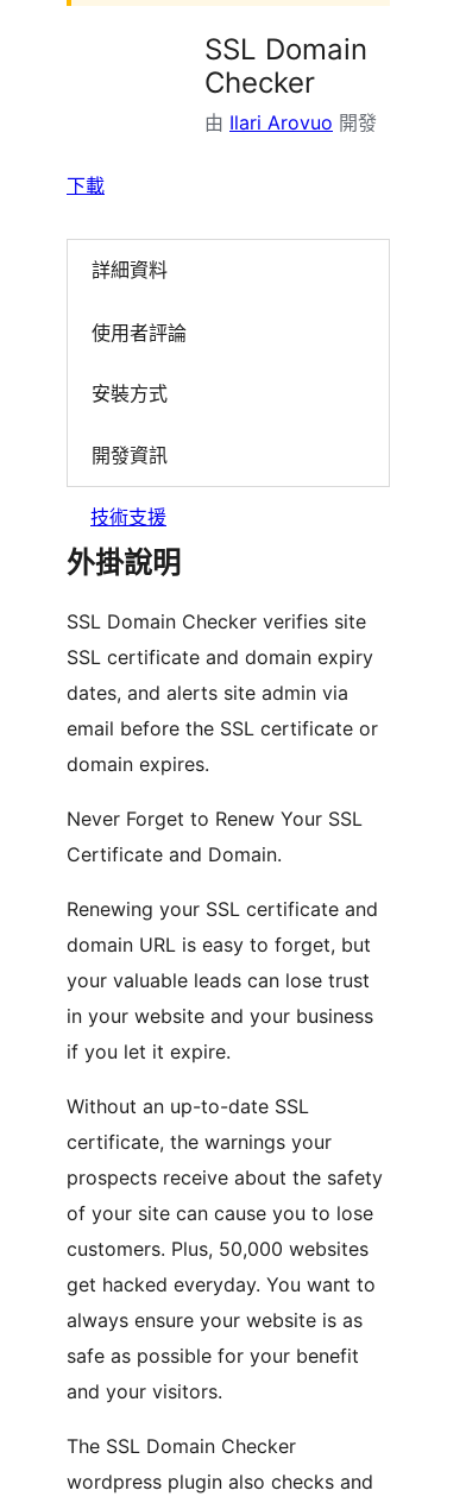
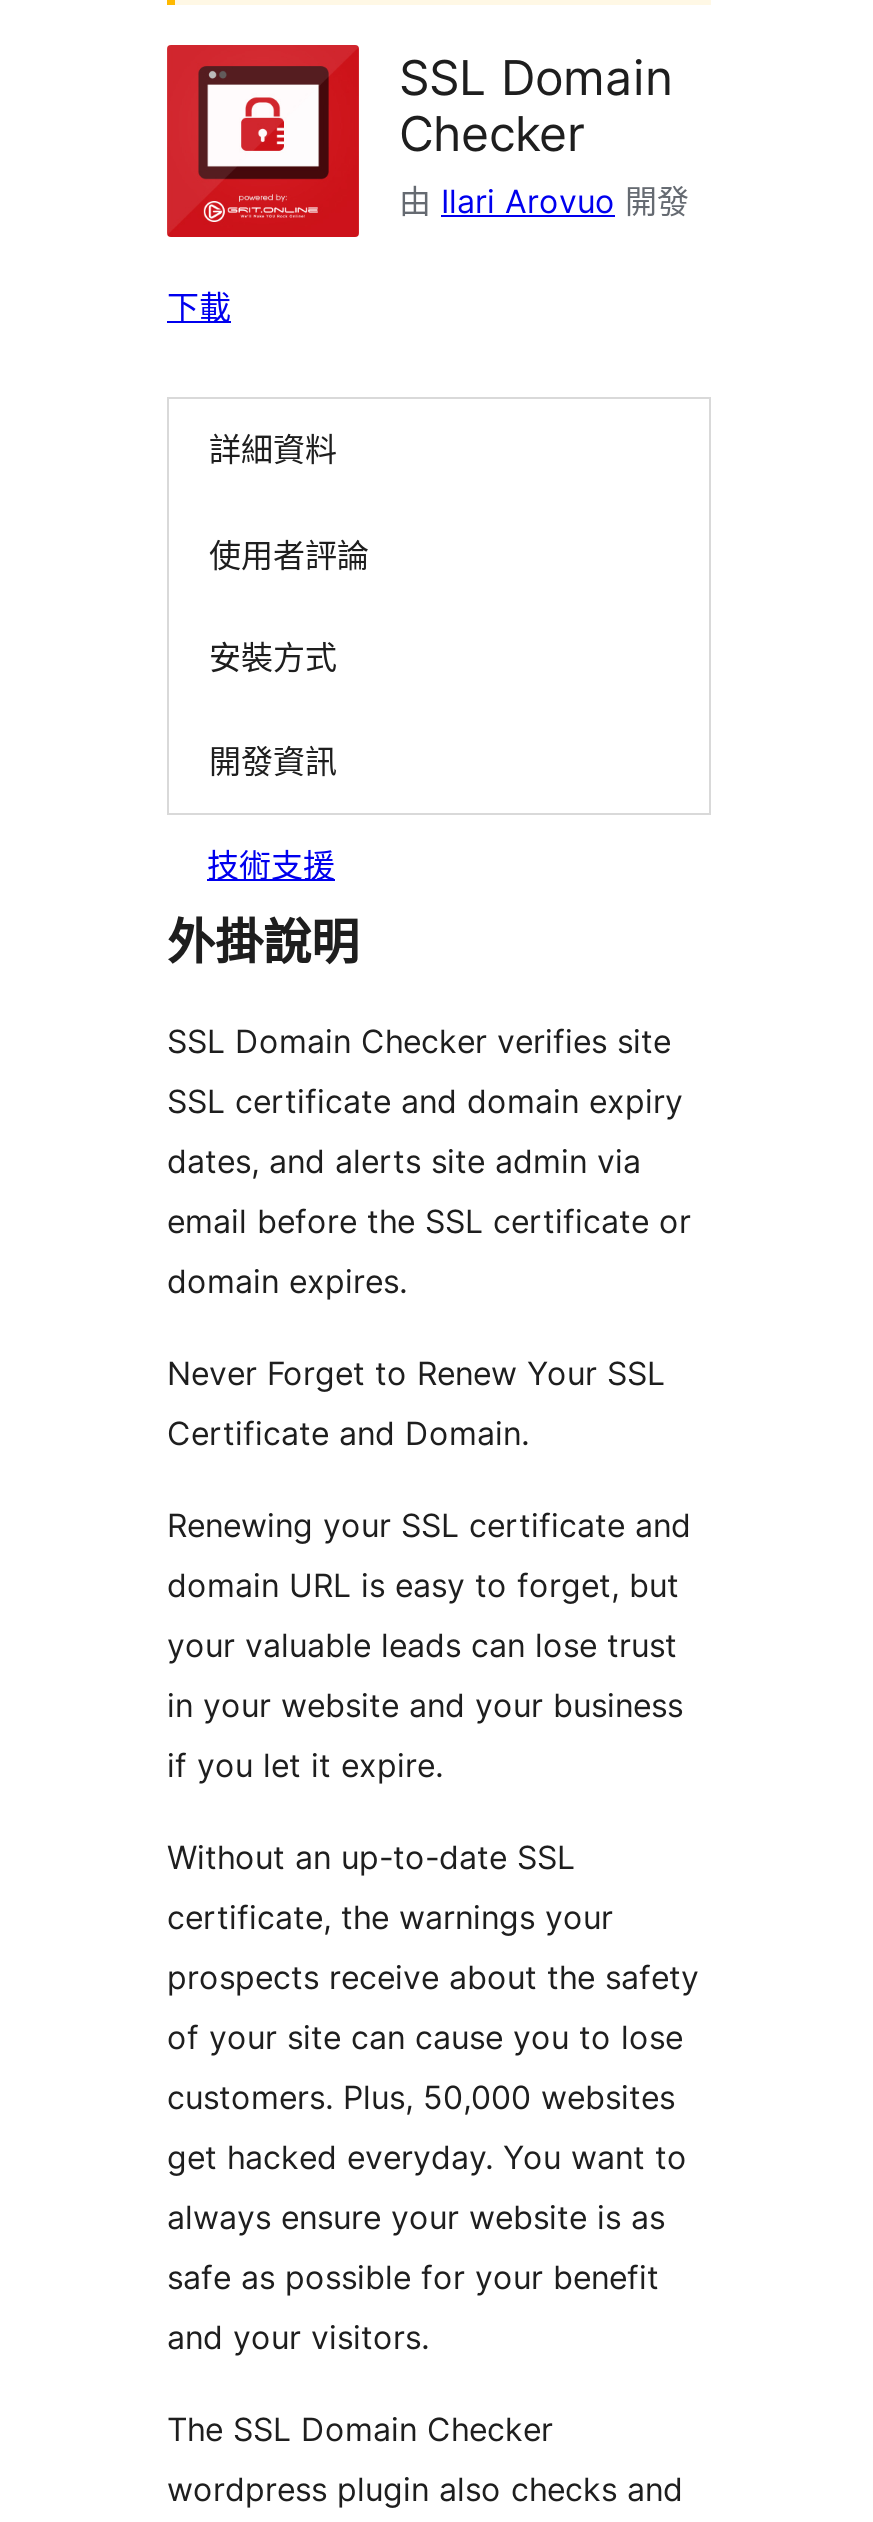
none -> [165,43,361,239] [image]

